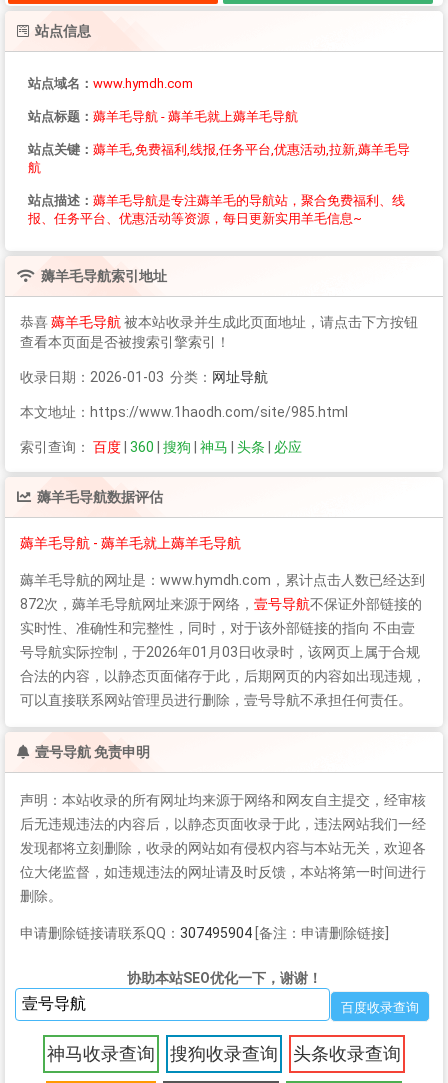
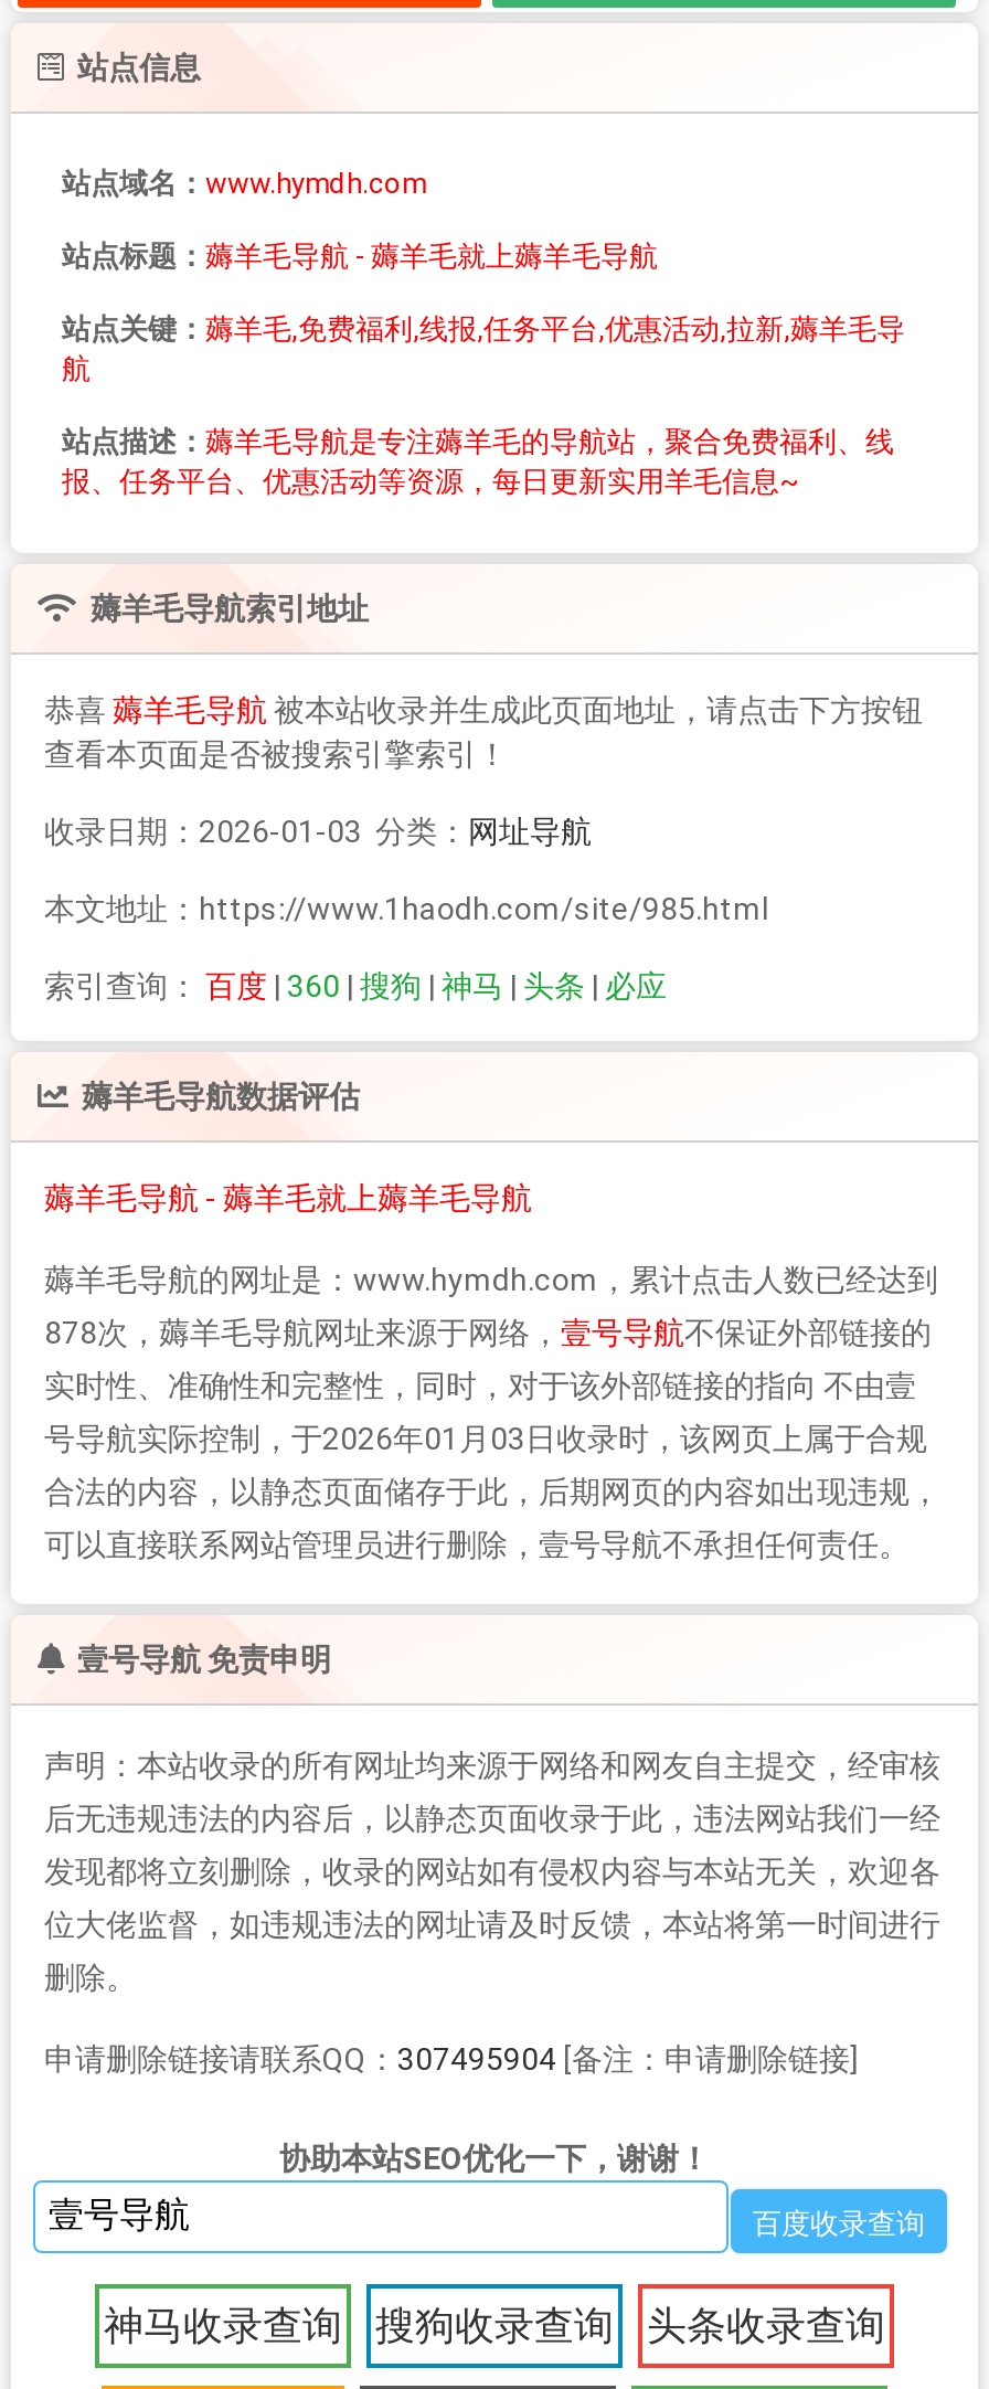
[20,596,422,612] 872次，薅羊毛导航网址来源于网络，壹号导航不保证外部链接的 -> [44,1315,932,1351] 878次，薅羊毛导航网址来源于网络，壹号导航不保证外部链接的

